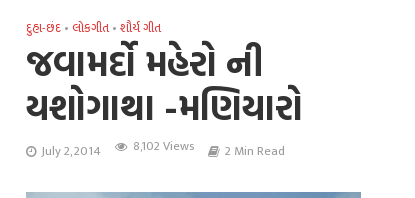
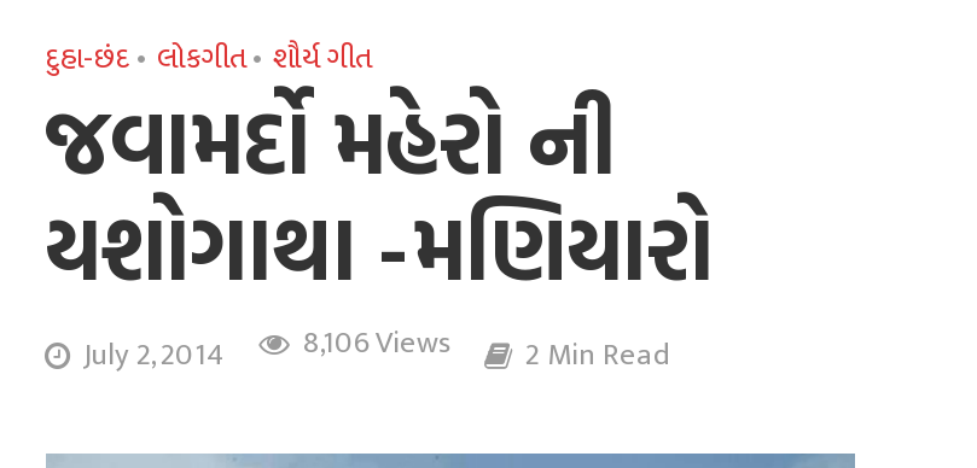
[41,136,284,162] July 2, 2014 8,102 Views 2 Min Read -> [83,318,670,381] July 2, 2014 8,106 Views 2 Min Read

